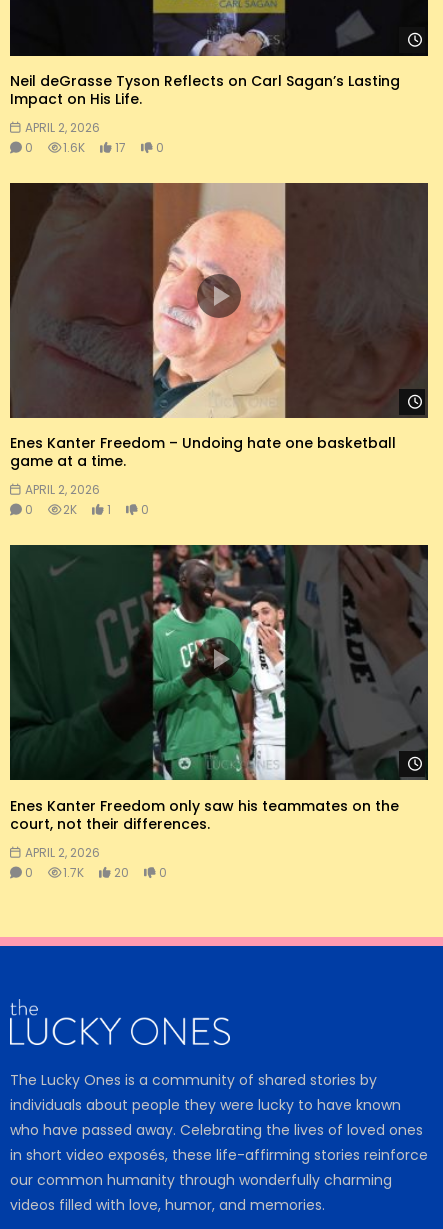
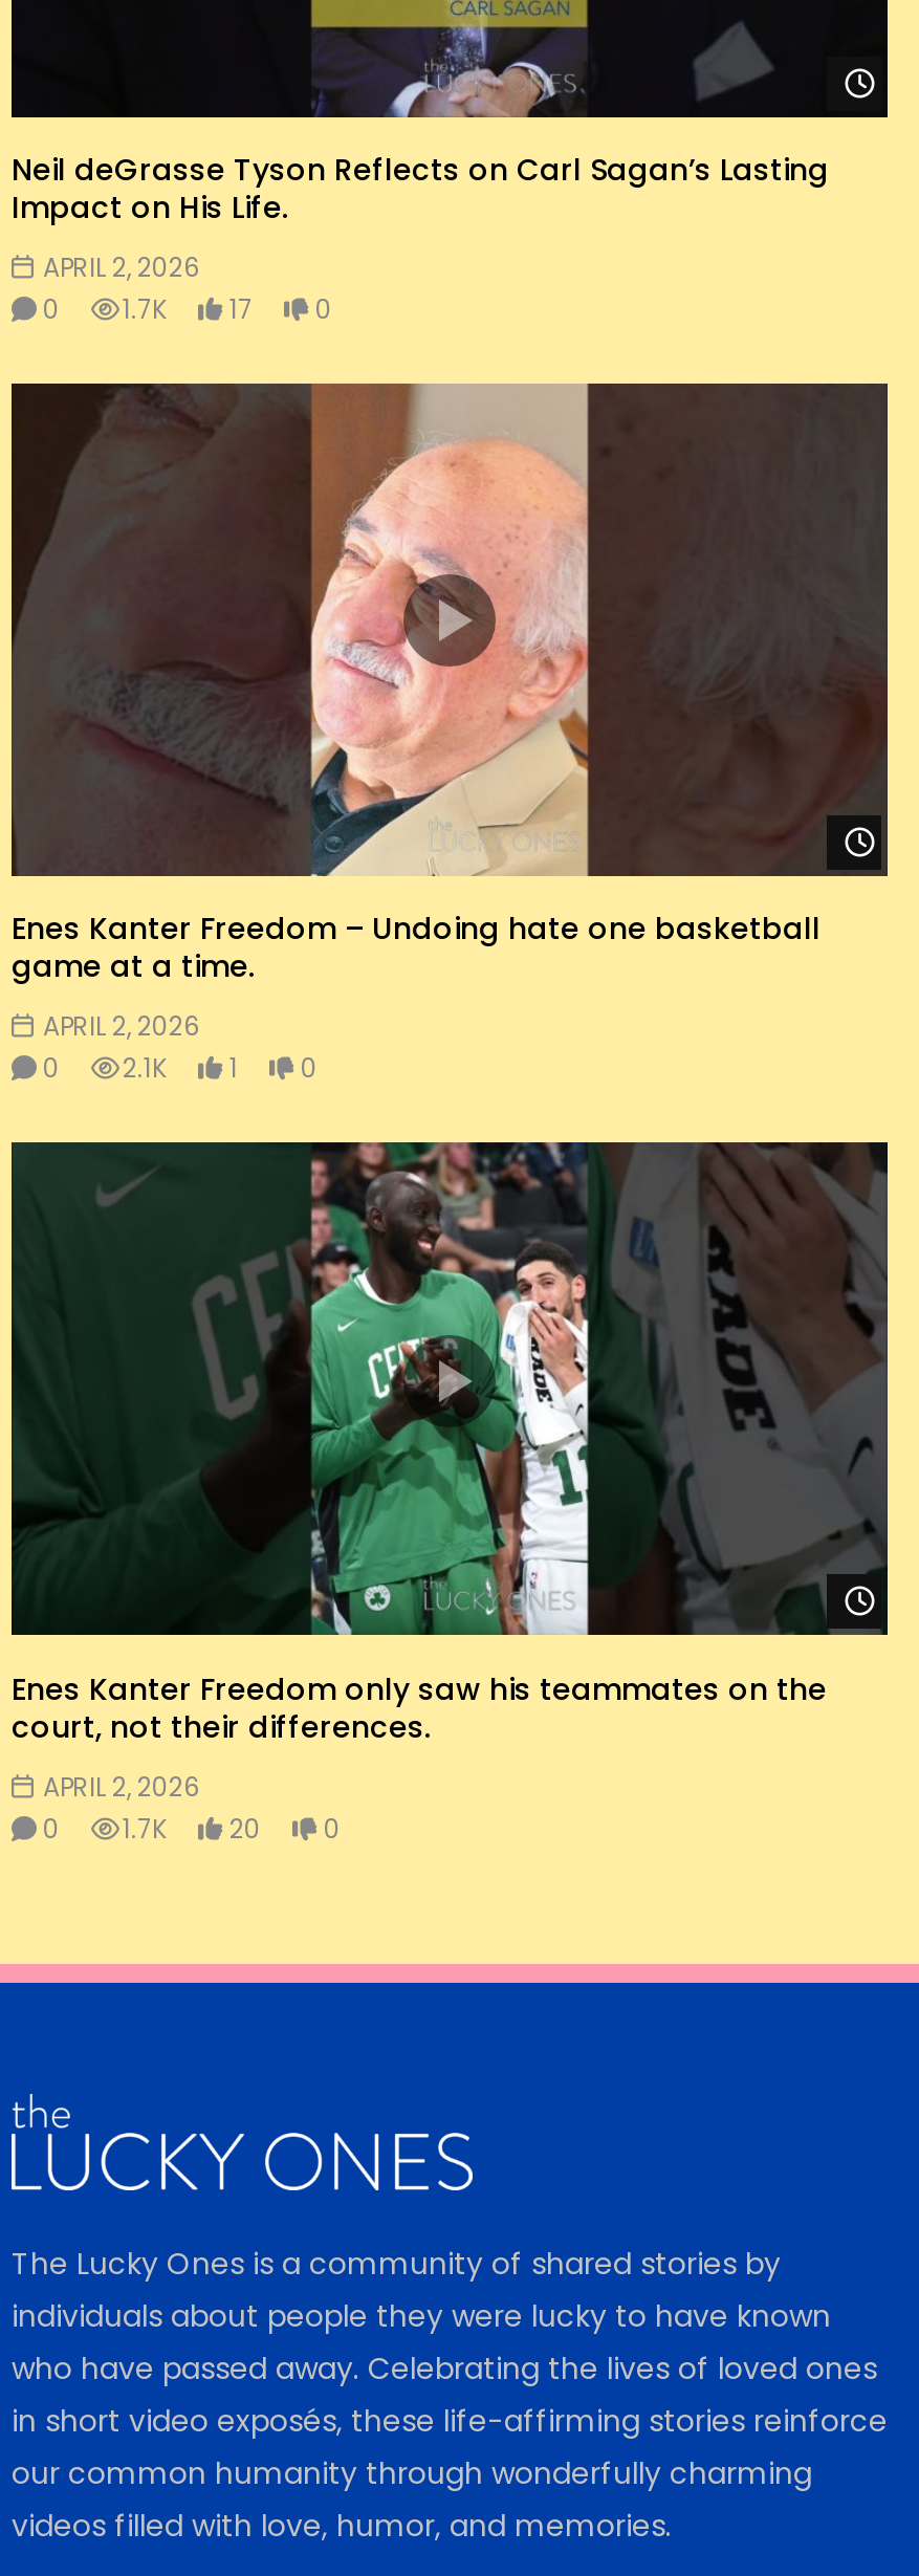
[25,139,164,156] 0 1.6K 17 0 -> [43,292,332,328] 0 1.7K 17 0
[25,501,149,518] 0 2K 1 0 -> [43,1051,318,1087] 0 2.1K 1 0

